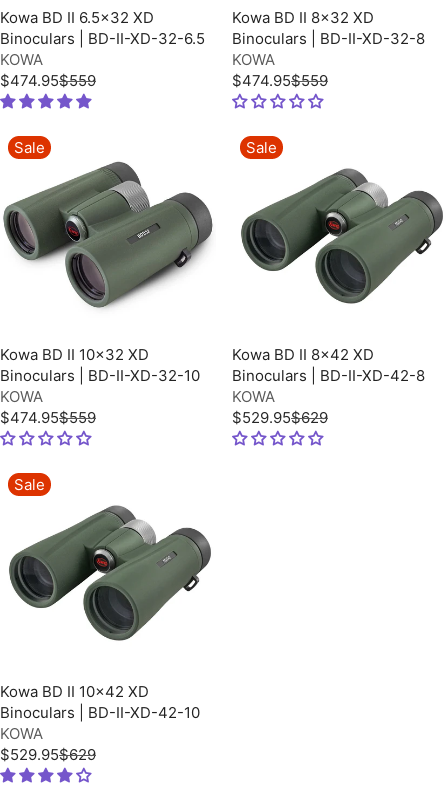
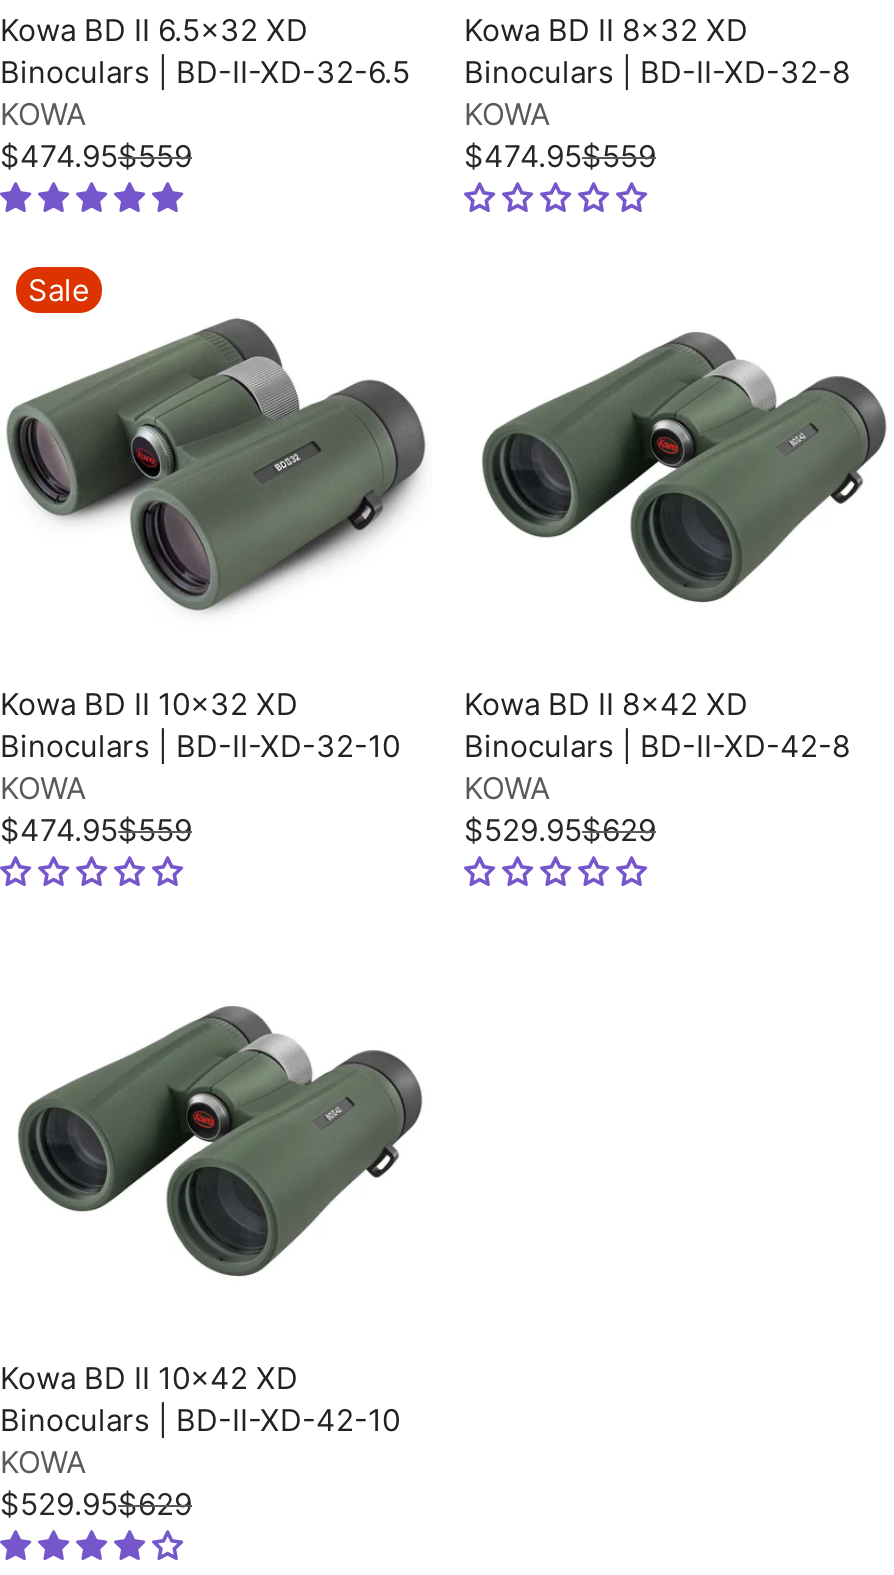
[246,138,277,157] Sale -> none
[14,475,45,494] Sale -> none

